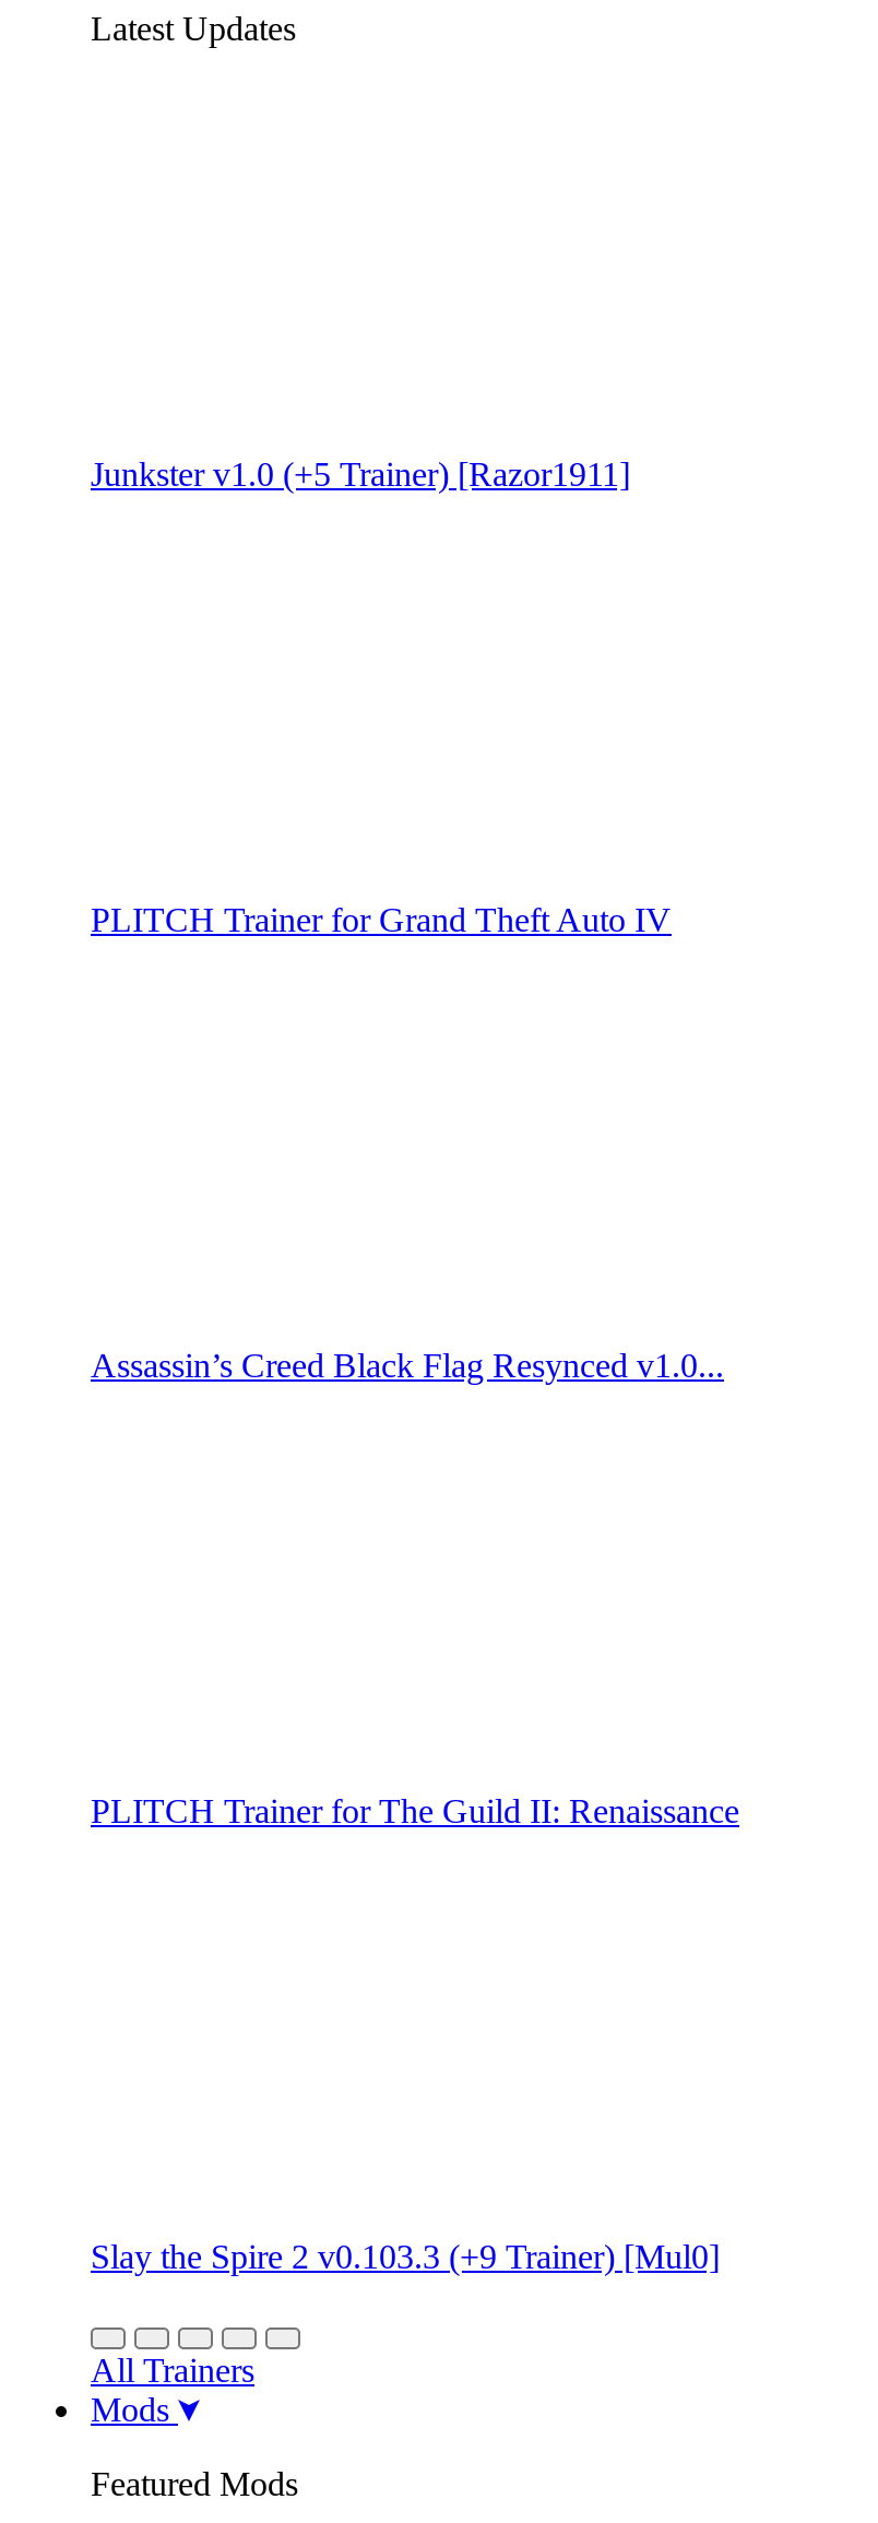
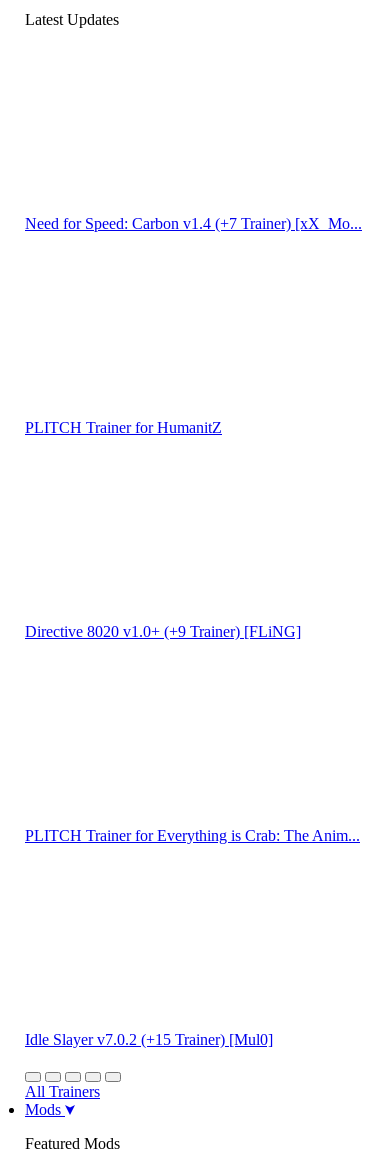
[91,455,630,493] Junkster v1.0 (+5 Trainer) [Razor1911] -> [25,215,362,232] Need for Speed: Carbon v1.4 (+7 Trainer) [xX_Mo...
[91,901,672,938] PLITCH Trainer for Grand Theft Auto IV -> [25,419,222,436] PLITCH Trainer for HumanitZ
[91,1347,724,1384] Assassin’s Creed Black Flag Resynced v1.0... -> [25,623,301,640] Directive 8020 v1.0+ (+9 Trainer) [FLiNG]
[91,1792,739,1829] PLITCH Trainer for The Guild II: Renaissance -> [25,827,360,844] PLITCH Trainer for Everything is Crab: The Anim...
[91,2238,720,2275] Slay the Spire 2 v0.103.3 (+9 Trainer) [Mul0] -> [25,1031,273,1048] Idle Slayer v7.0.2 (+15 Trainer) [Mul0]

